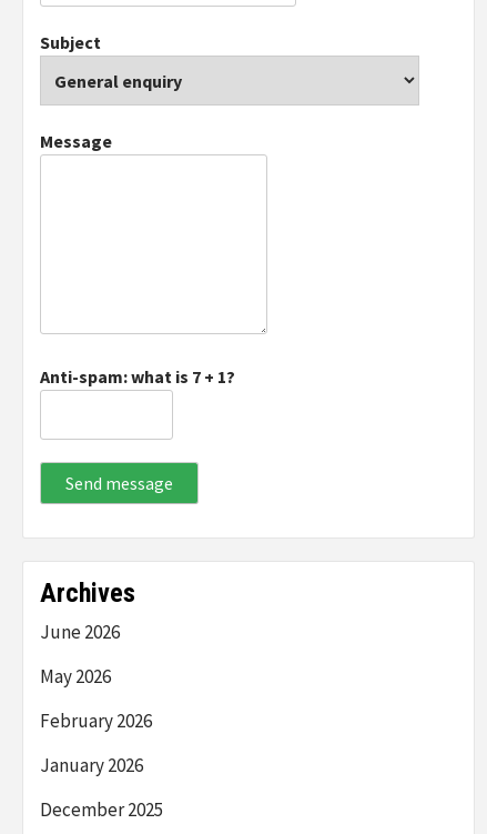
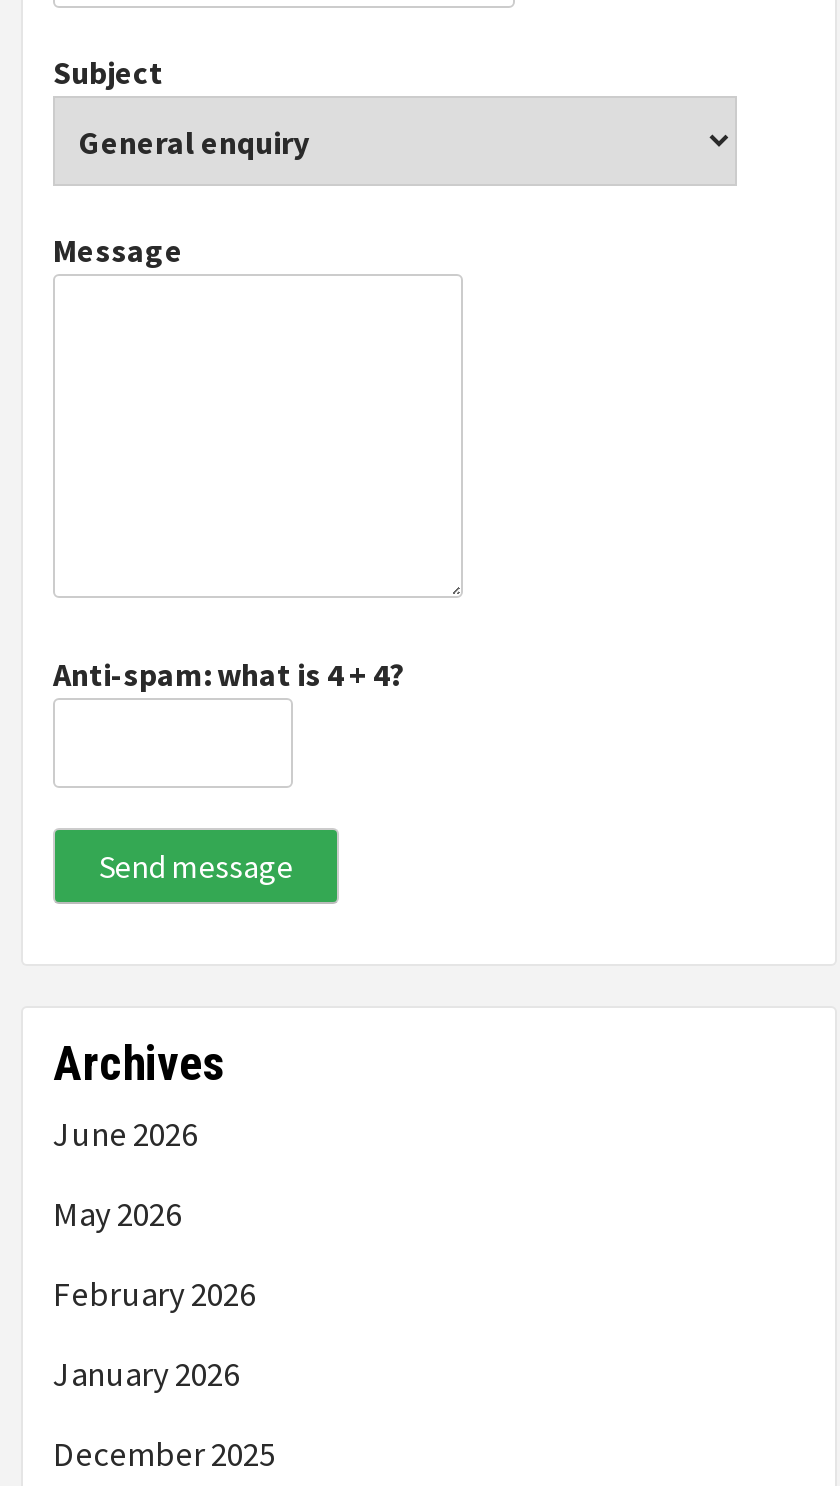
[40,366,235,388] Anti-spam: what is 7 + 1? -> [53,654,405,694] Anti-spam: what is 4 + 4?

